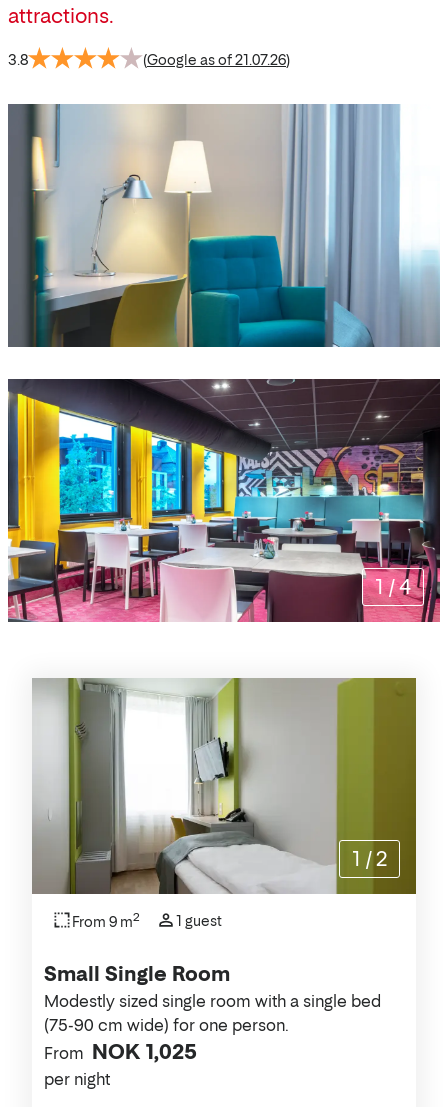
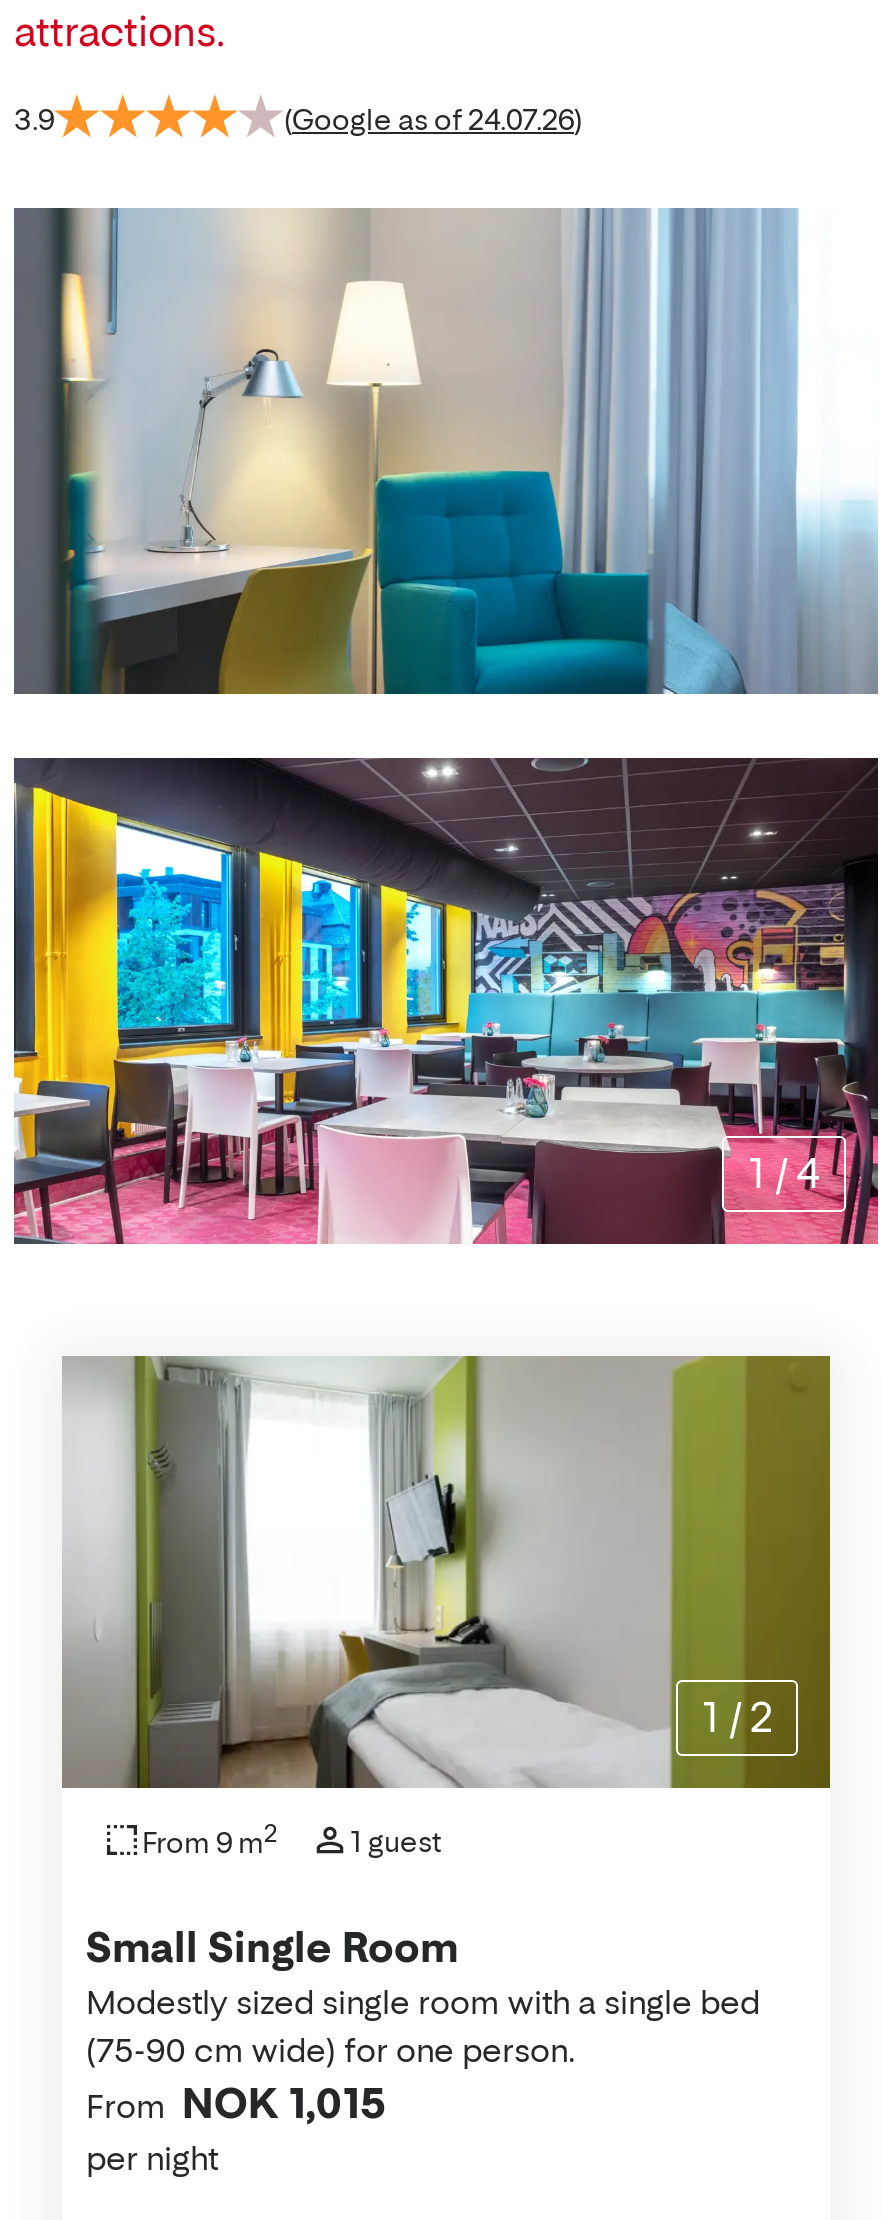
[8,51,28,68] 3.8 -> [14,102,54,136] 3.9
[143,51,290,68] (Google as of 21.07.26) -> [284,102,582,136] (Google as of 24.07.26)
[44,1040,197,1064] From NOK 1,025 -> [86,2079,386,2127] From NOK 1,015

